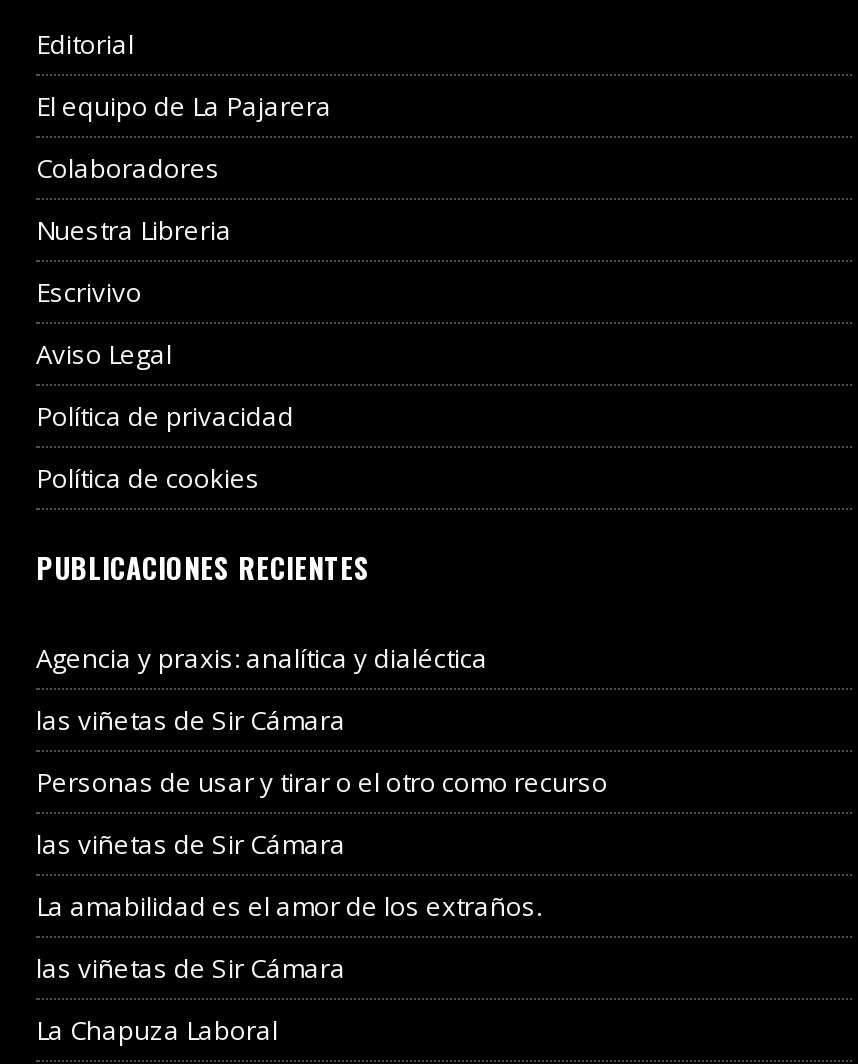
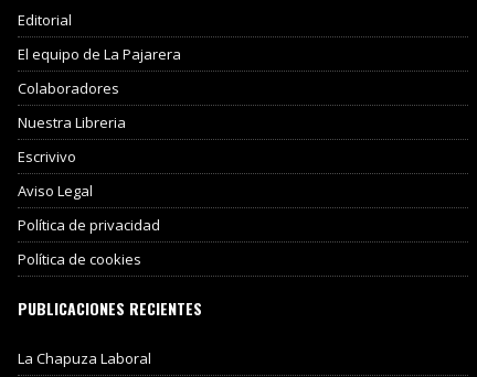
[36,640,608,986] Agencia y praxis: analítica y dialéctica | las viñetas de Sir Cámara | Personas de usar y tirar o el otro como recurso | las viñetas de Sir Cámara | La amabilidad es el amor de los extraños. | las viñetas de Sir Cámara -> none

